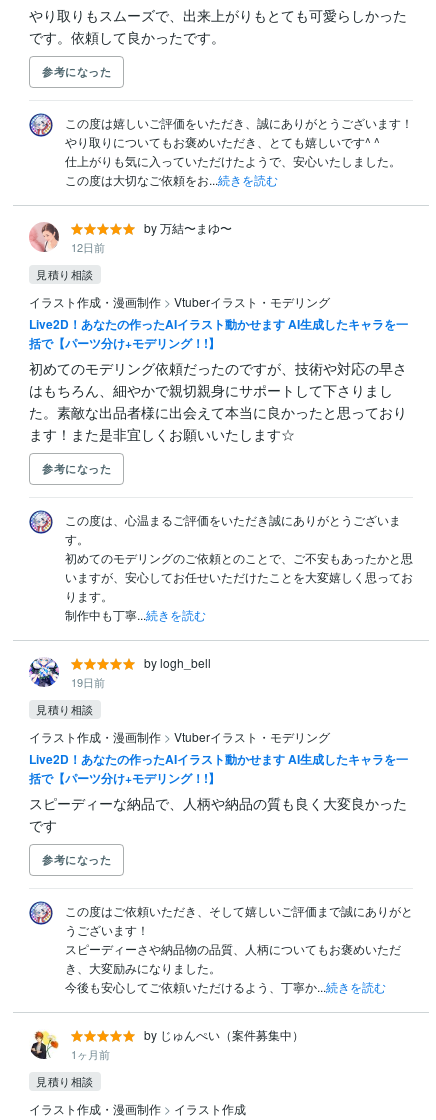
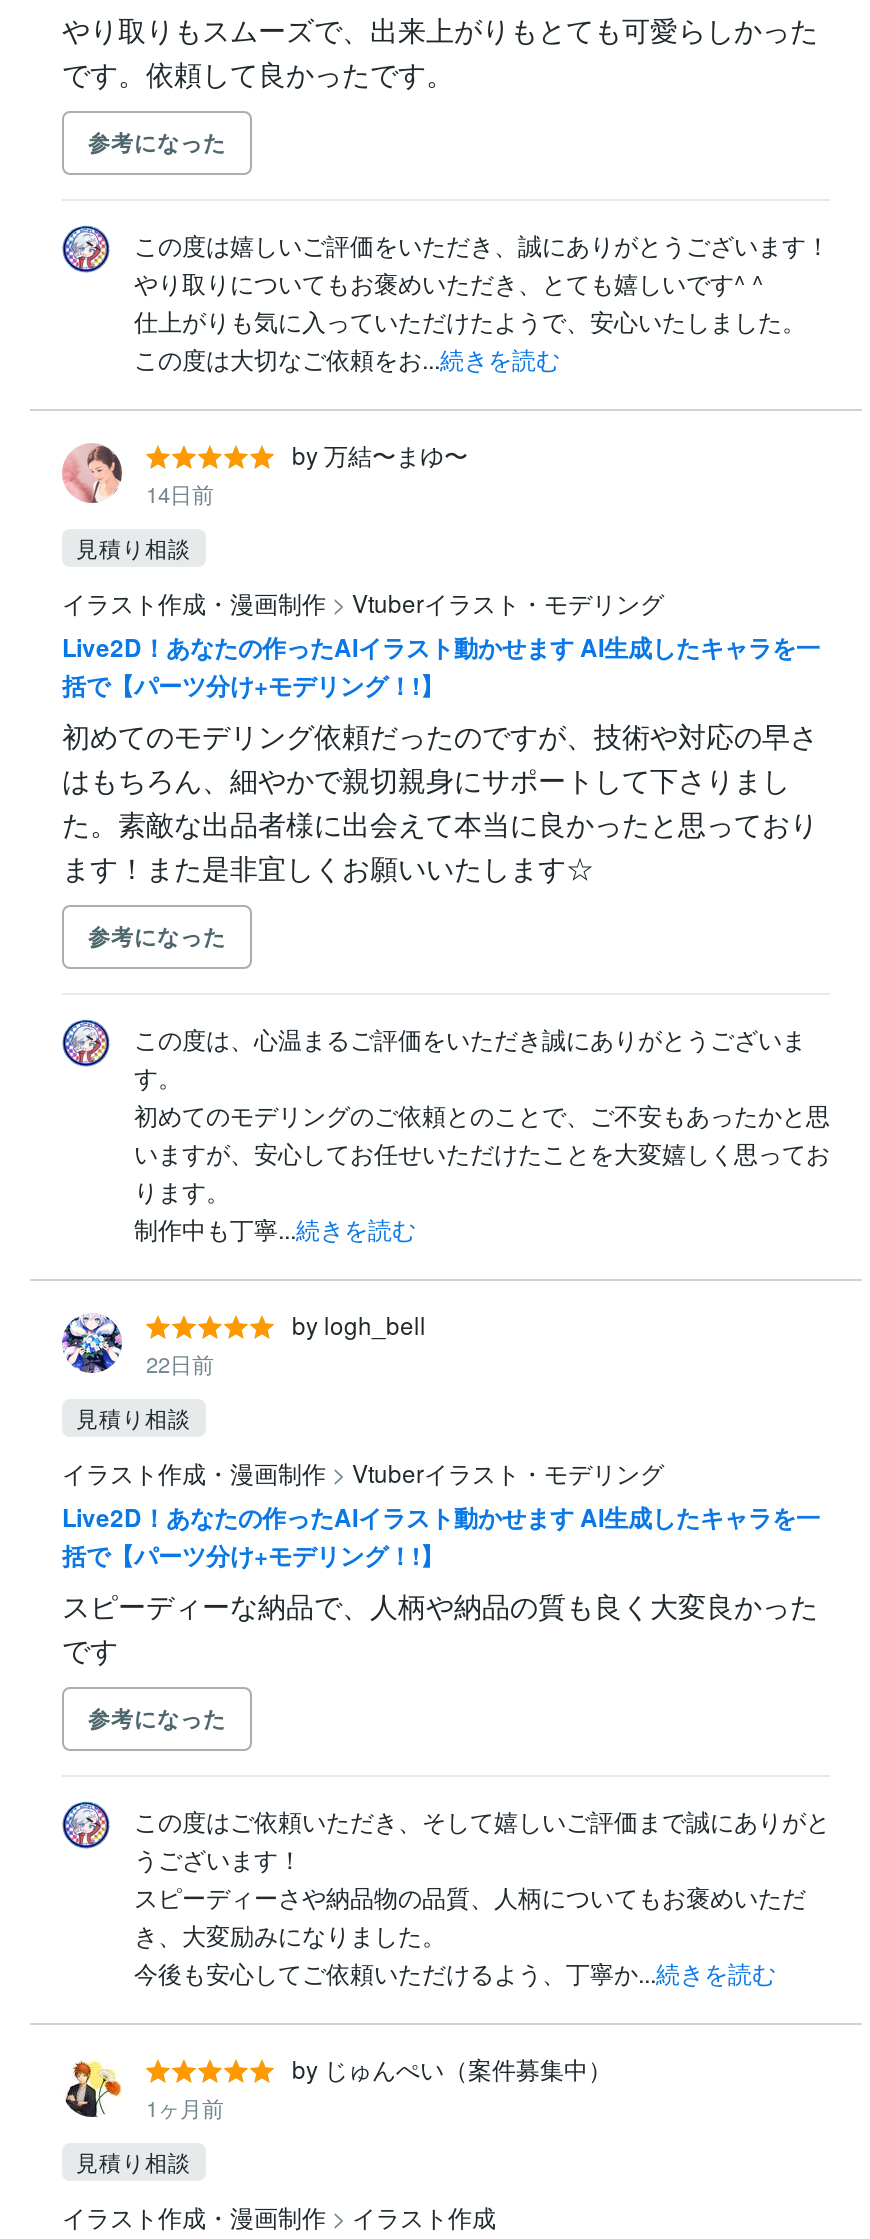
[71,239,105,255] 12日前 -> [146,476,214,508] 14日前
[71,674,105,690] 19日前 -> [146,1346,214,1378] 22日前

